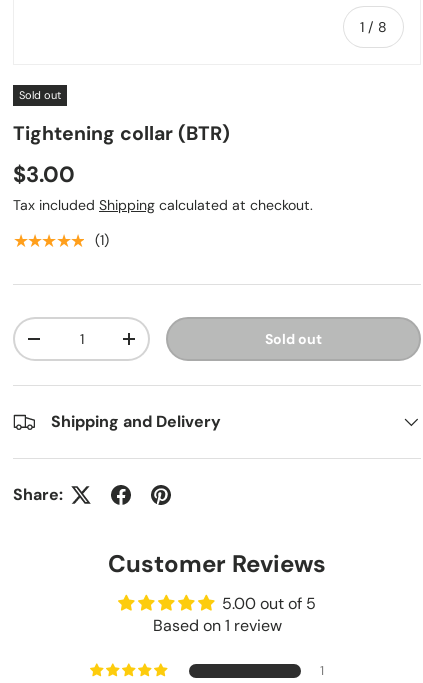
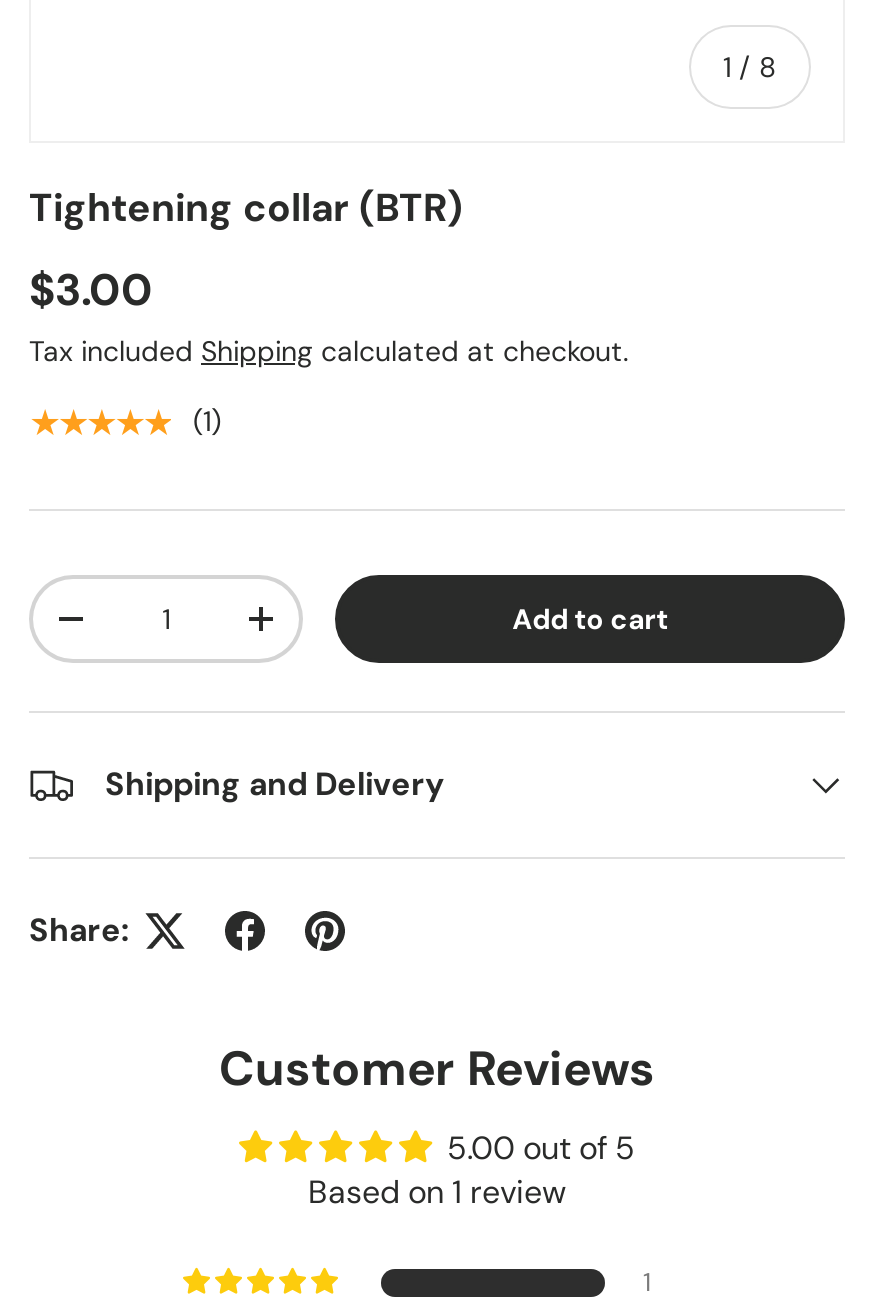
[19,88,61,102] Sold out -> none
[265,330,322,348] Sold out -> [512,601,668,637] Add to cart

